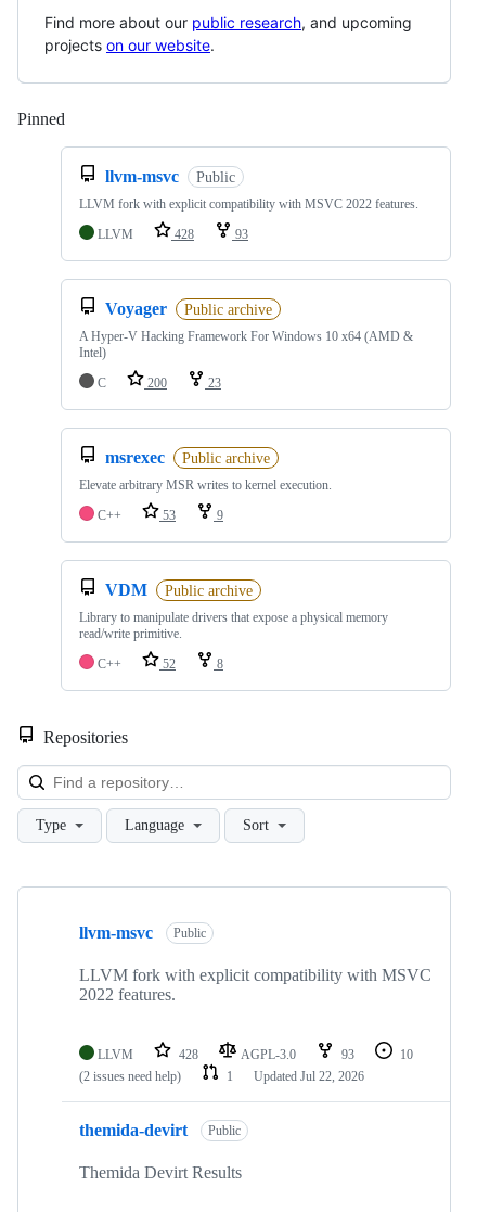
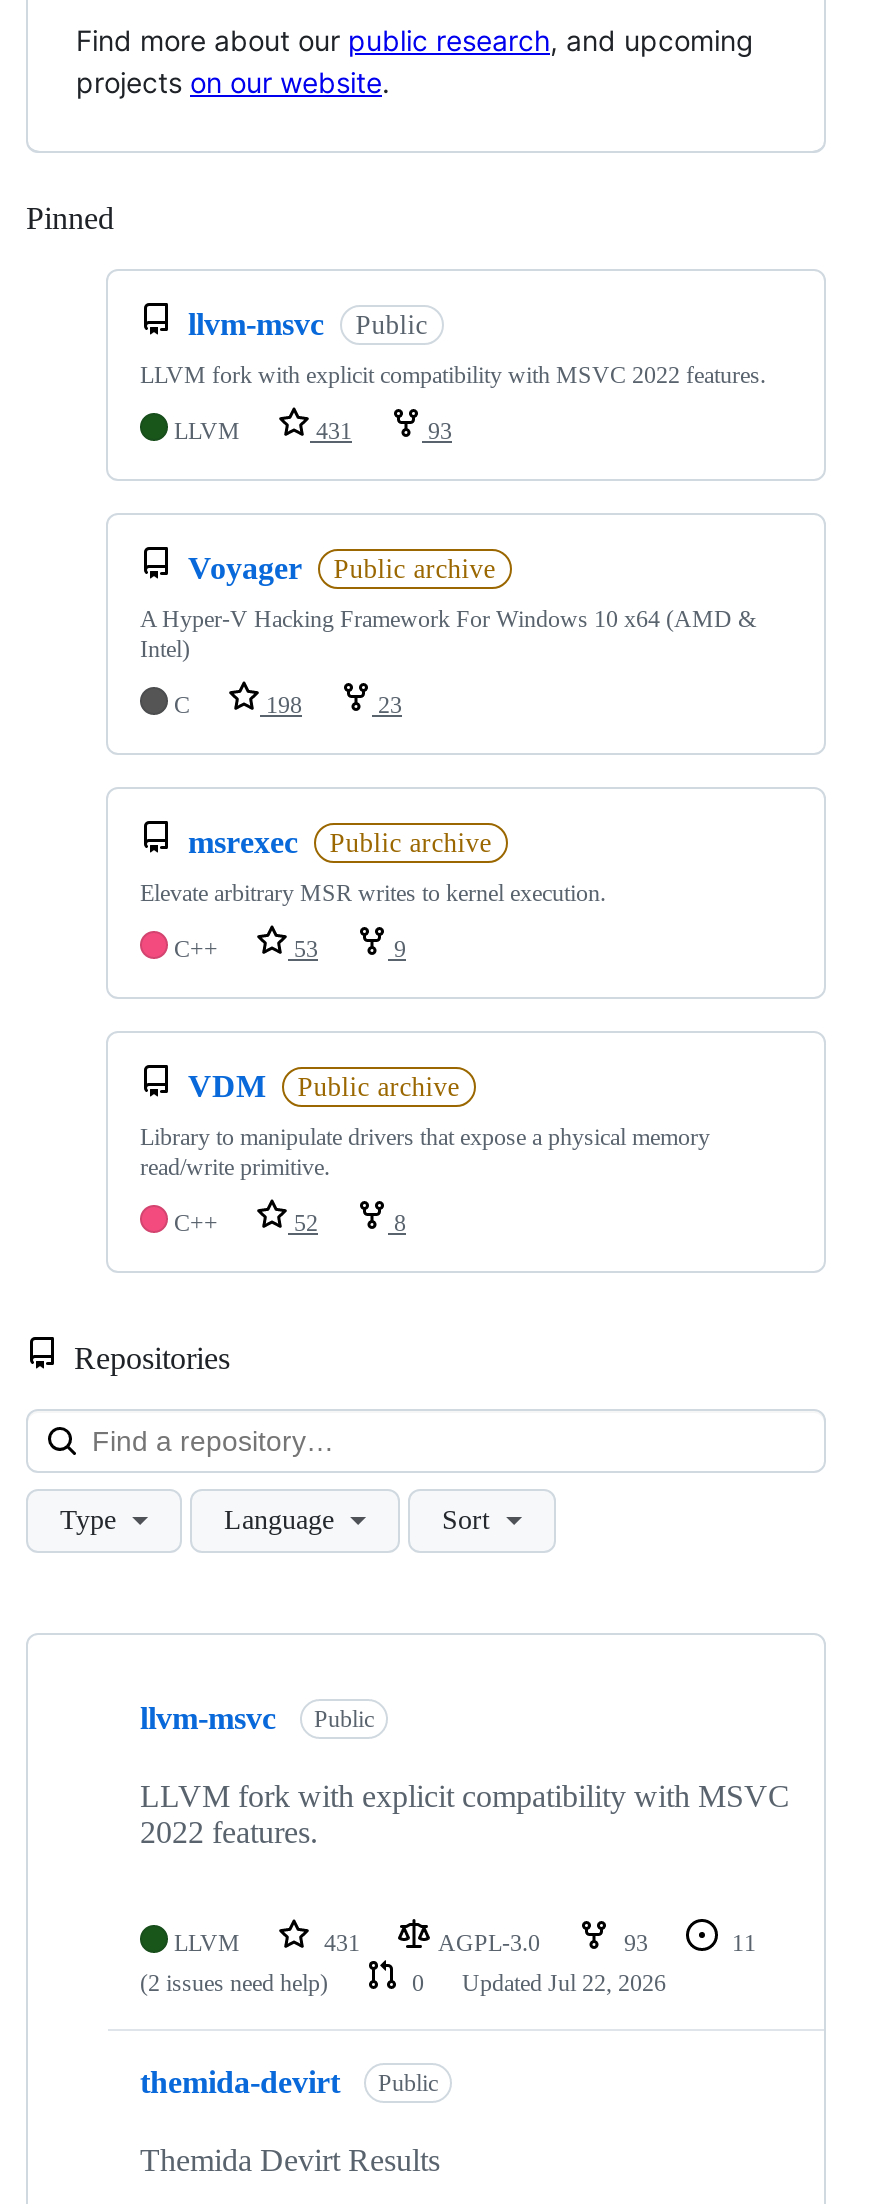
[171,226,194,242] 428 -> [310,416,352,444] 431
[144,375,167,390] 200 -> [260,690,302,718] 198
[176,1047,198,1062] 428 -> [318,1928,360,1956] 431
[397,1047,413,1062] 10 -> [726,1928,756,1956] 11
[223,1068,364,1084] 1 Updated Jul 22, 2026 -> [406,1968,666,1996] 0 Updated Jul 22, 2026

